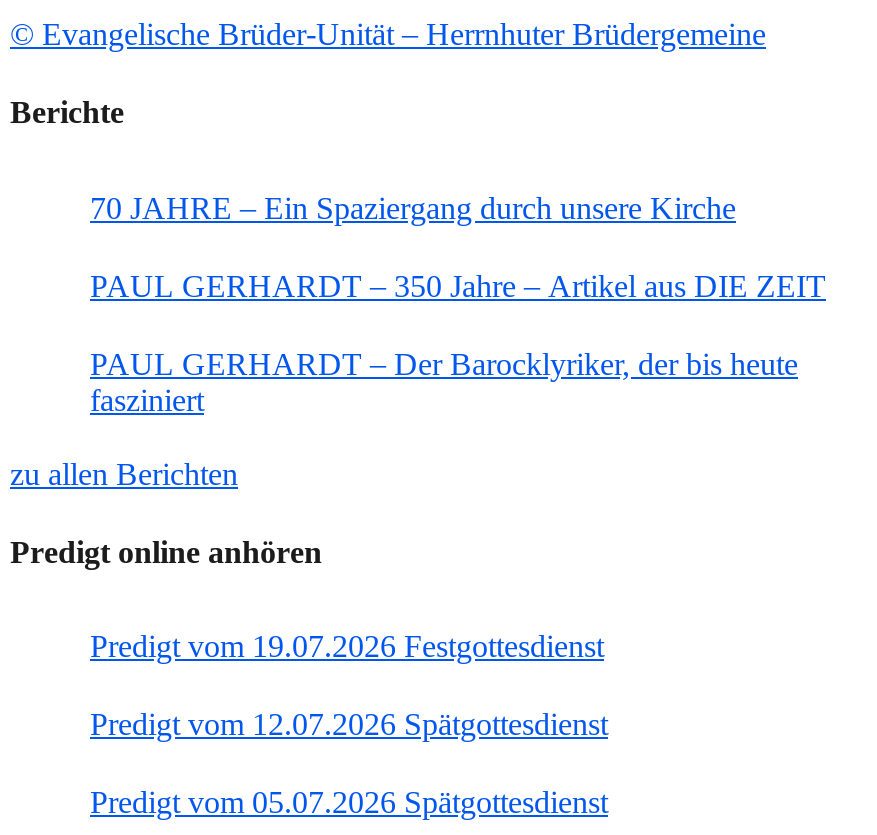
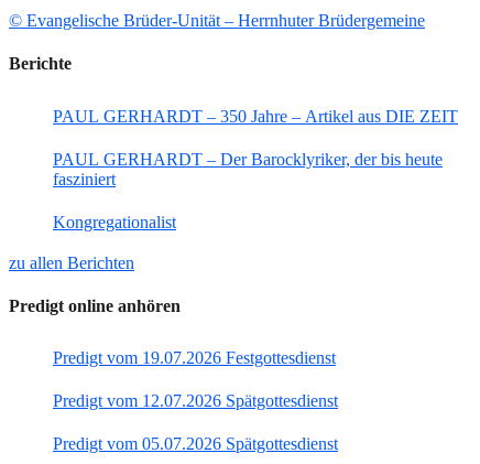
[90,190,736,224] 70 JAHRE – Ein Spaziergang durch unsere Kirche -> none
moved [90,268,826,416] -> [53,106,458,188]: PAUL GERHARDT – 350 Jahre – Artikel aus DIE ZEIT | PAUL GERHARDT – Der Barocklyriker, der bis heute | fasziniert
none -> [53,212,176,231] Kongregationalist

